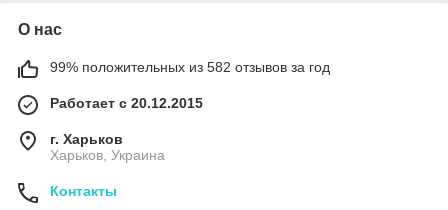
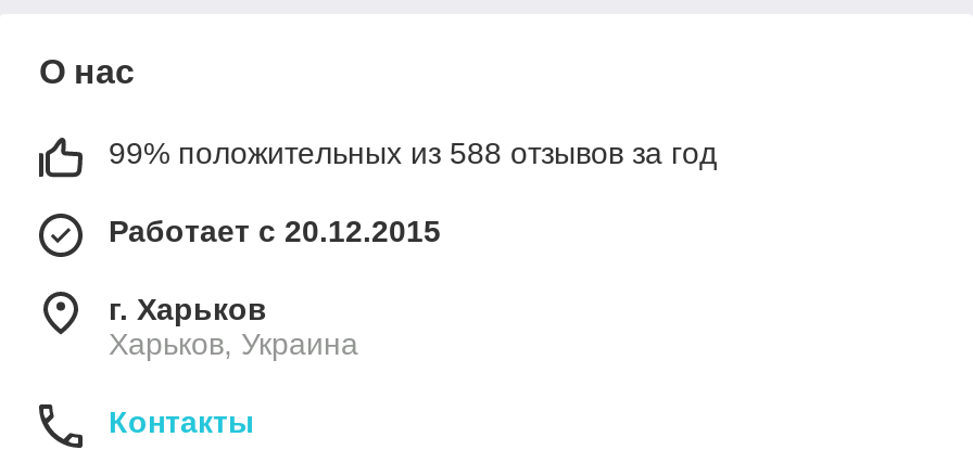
[50,59,330,75] 99% положительных из 582 отзывов за год -> [109,136,717,171] 99% положительных из 588 отзывов за год

